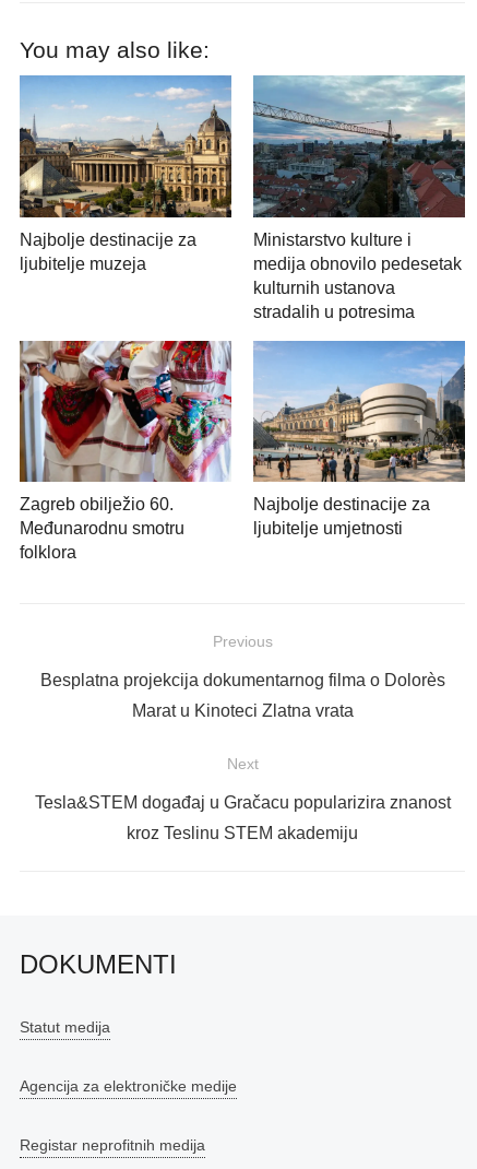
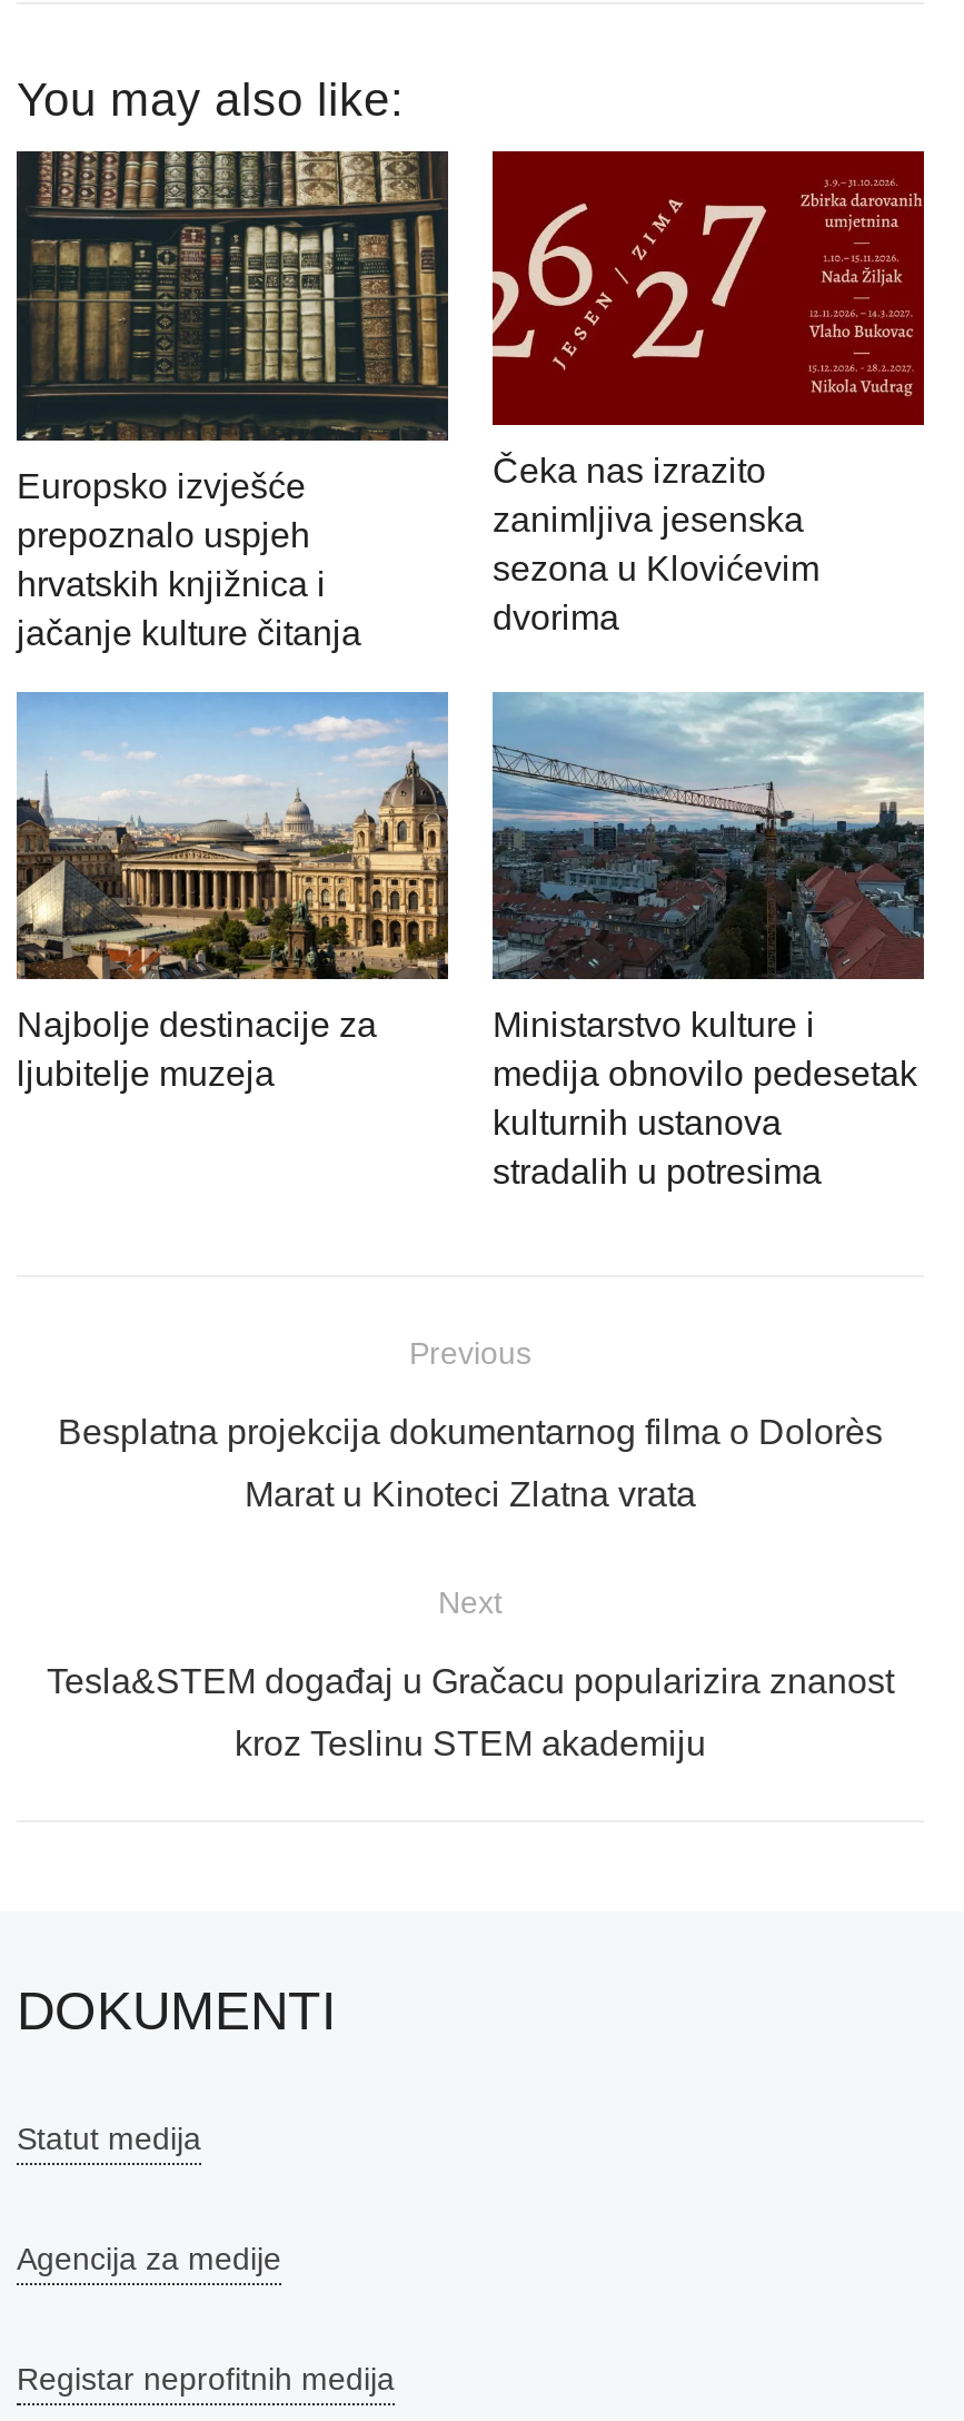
none -> [14,149,450,652] [image] | Europsko izvješće | prepoznalo uspjeh | hrvatskih knjižnica i | jačanje kulture čitanja
none -> [490,149,926,636] [image] | Čeka nas izrazito | zanimljiva jesenska | sezona u Klovićevim | dvorima
moved [20,75,467,321] -> [17,690,928,1191]: [image] | Najbolje destinacije za | ljubitelje muzeja | Ministarstvo kulture i | medija obnovilo pedesetak | kulturnih ustanova | stradalih u potresima
[19,340,232,562] [image] | Zagreb obilježio 60. | Međunarodnu smotru | folklora -> none
[252,340,466,538] [image] | Najbolje destinacije za | ljubitelje umjetnosti -> none
[20,1077,237,1095] Agencija za elektroničke medije -> [17,2241,281,2277] Agencija za medije

